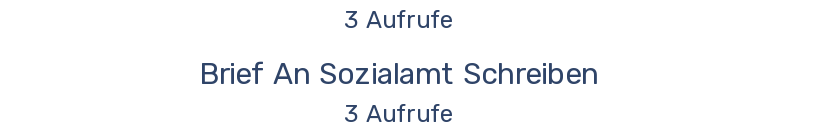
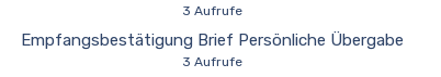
[199,56,599,92] Brief An Sozialamt Schreiben -> [20,30,403,50] Empfangsbestätigung Brief Persönliche Übergabe

